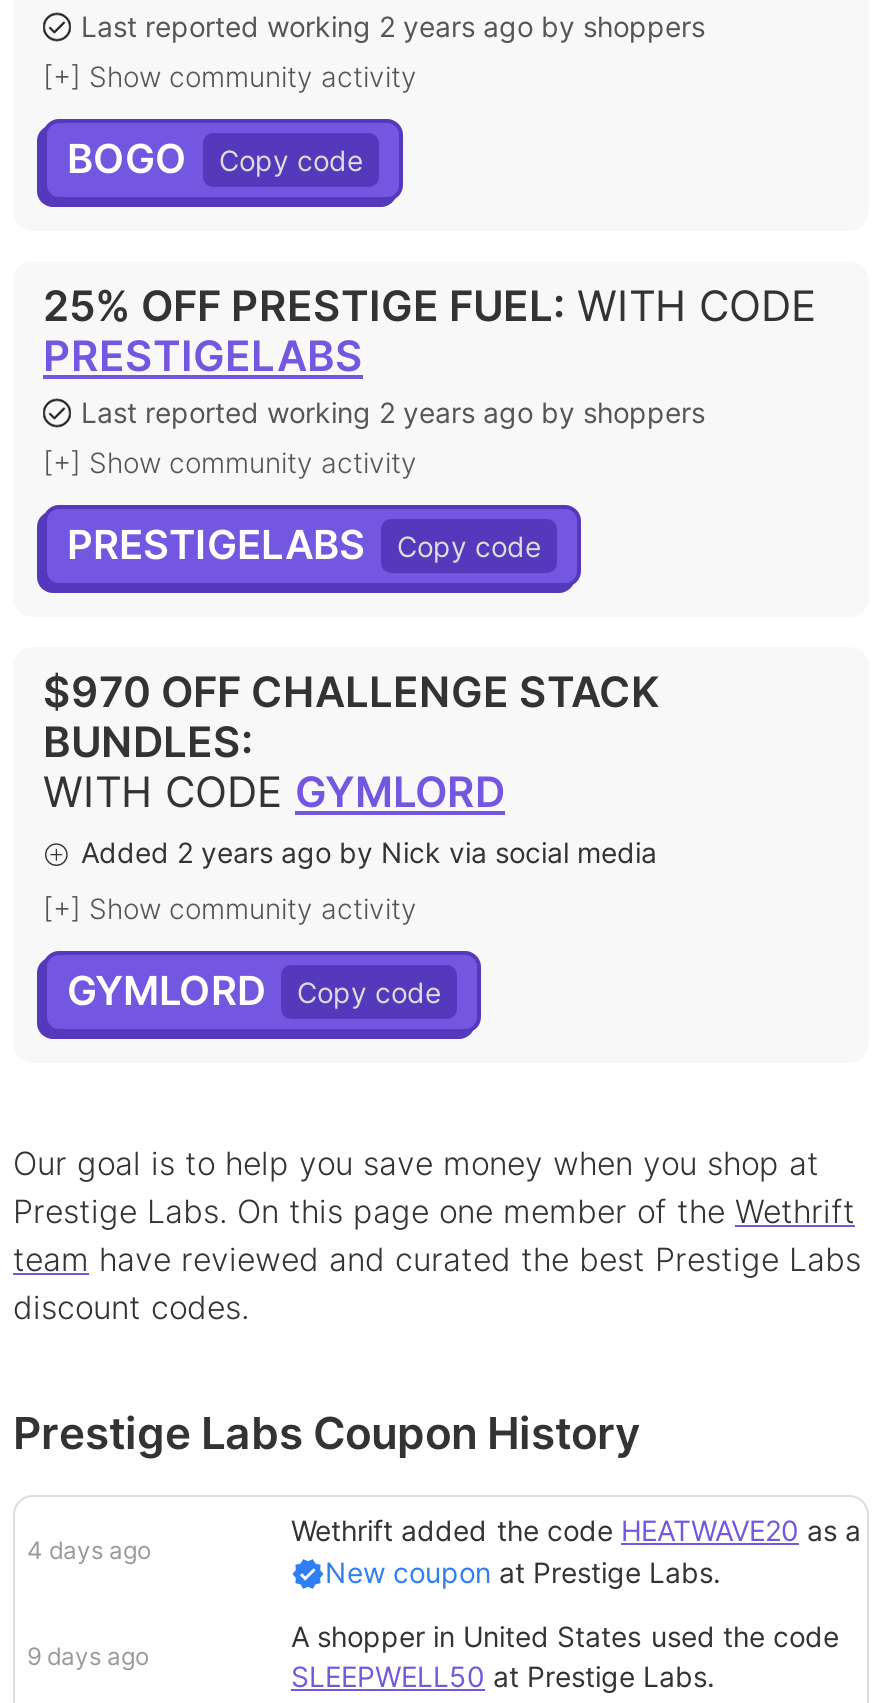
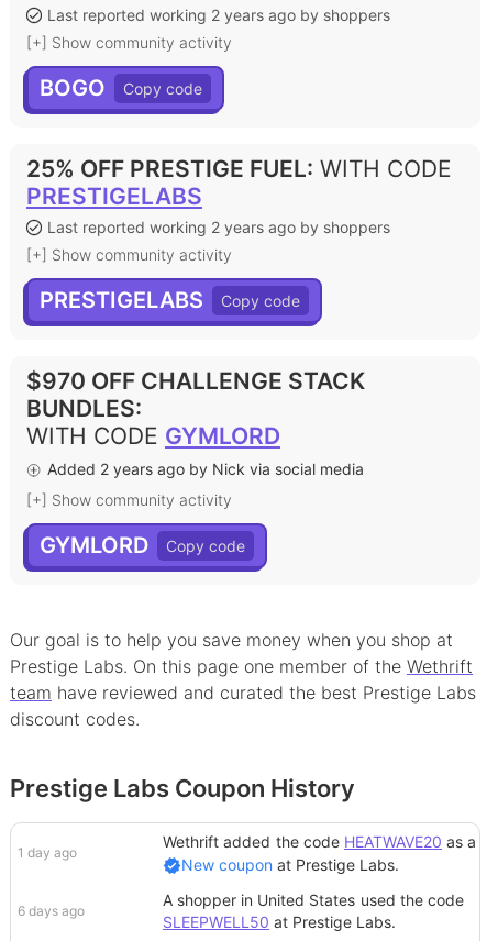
[27,1535,151,1565] 4 days ago -> [18,844,77,861] 1 day ago
[27,1641,149,1671] 9 days ago -> [18,903,85,919] 6 days ago

